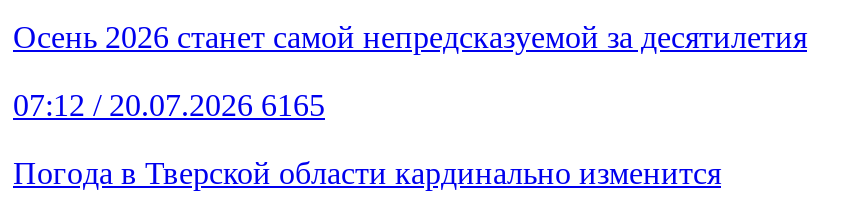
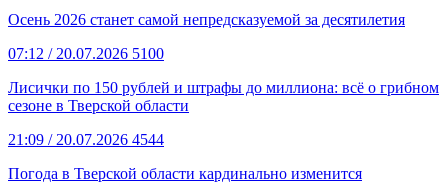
[13,87,325,121] 07:12 / 20.07.2026 6165 -> [8,44,439,147] 07:12 / 20.07.2026 5100 | Лисички по 150 рублей и штрафы до миллиона: всё о грибном | сезоне в Тверской области | 21:09 / 20.07.2026 4544

